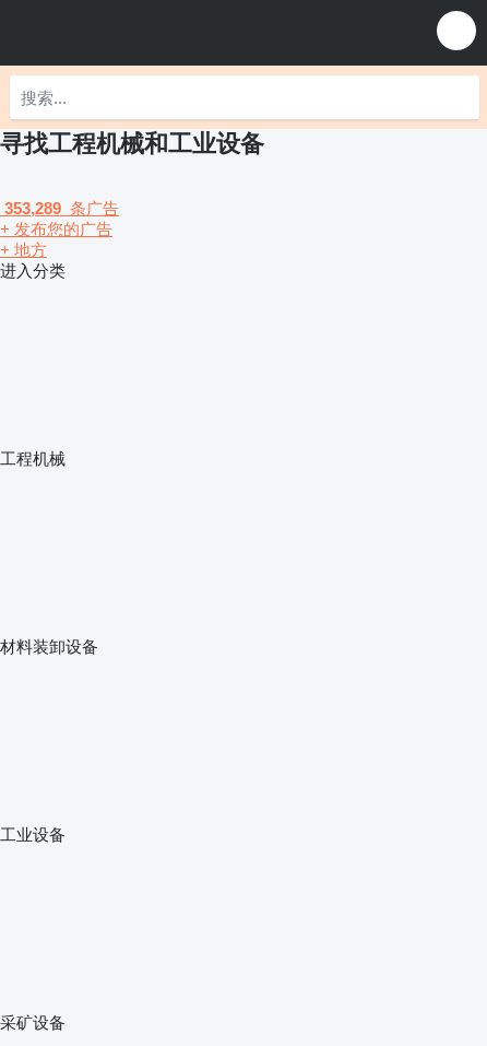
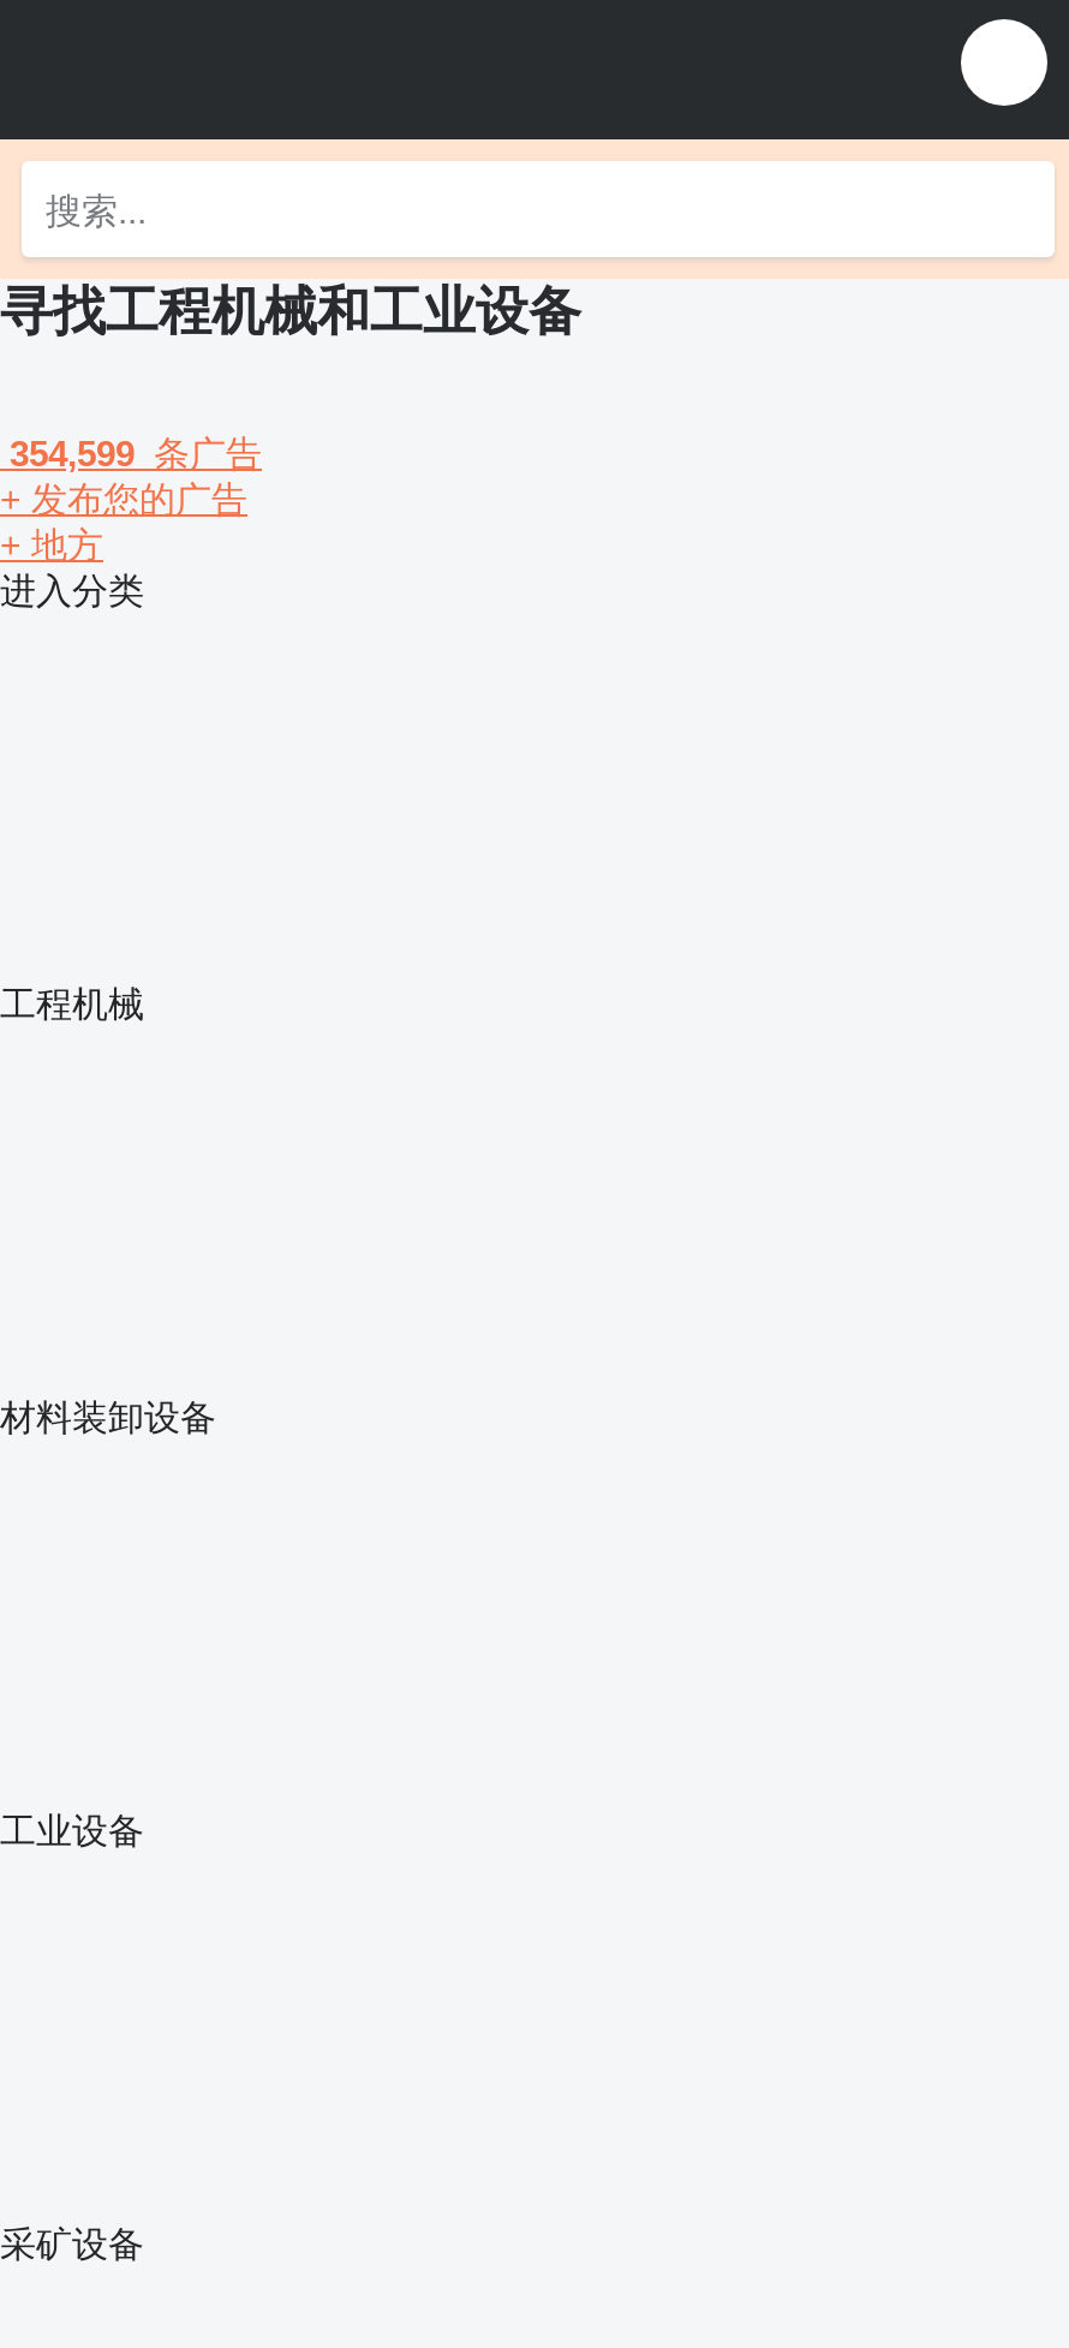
[0,199,119,218] 353,289条广告 -> [0,433,262,473] 354,599条广告

